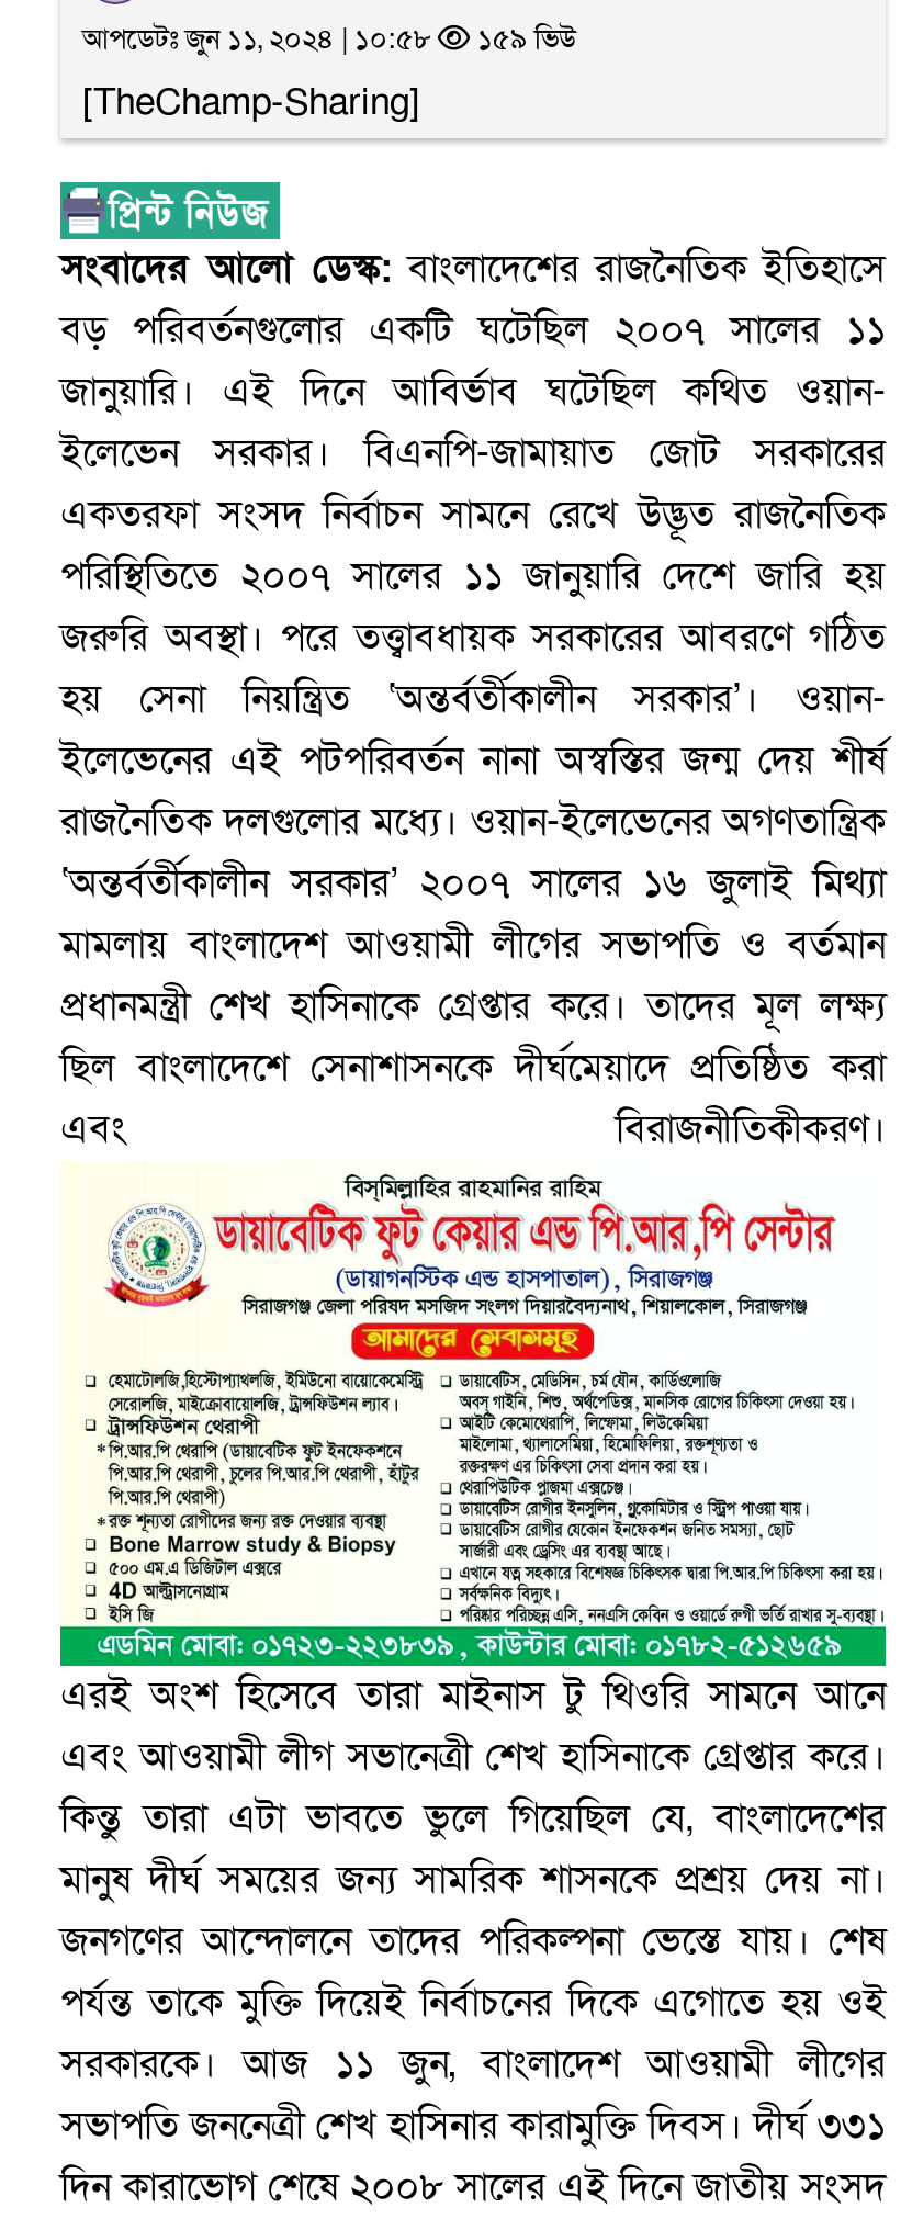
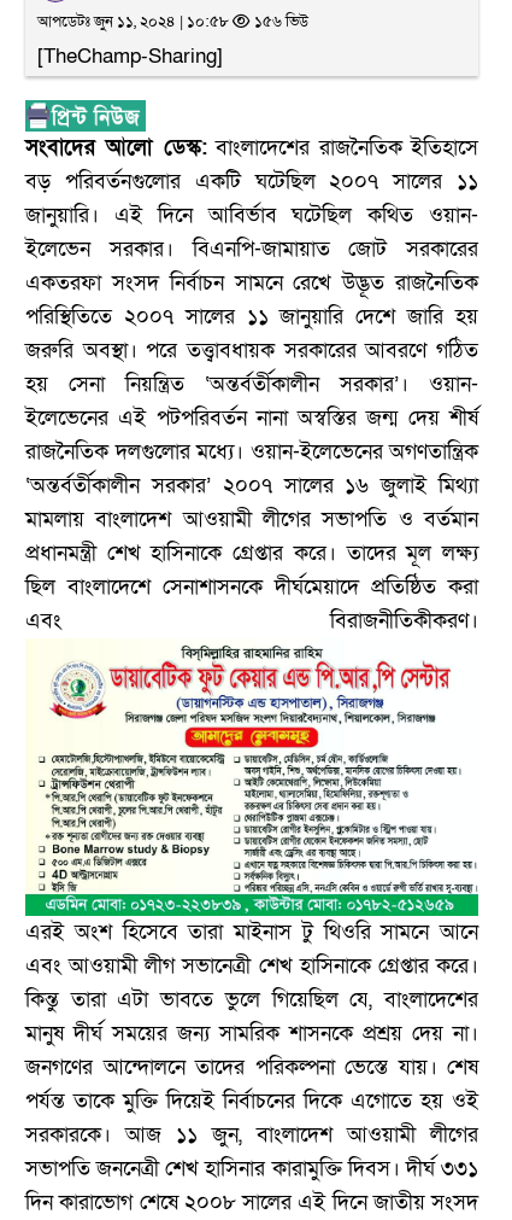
[471,20,576,59] ১৫৯ ভিউ -> [251,11,308,33] ১৫৬ ভিউ

